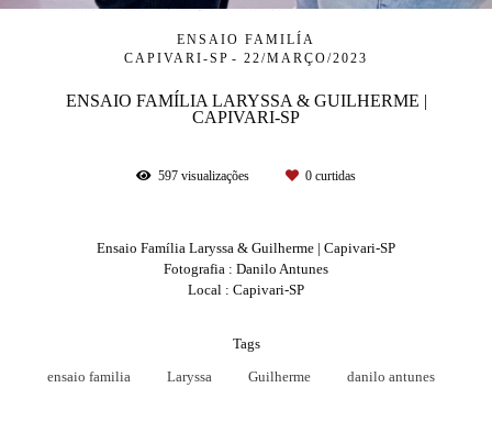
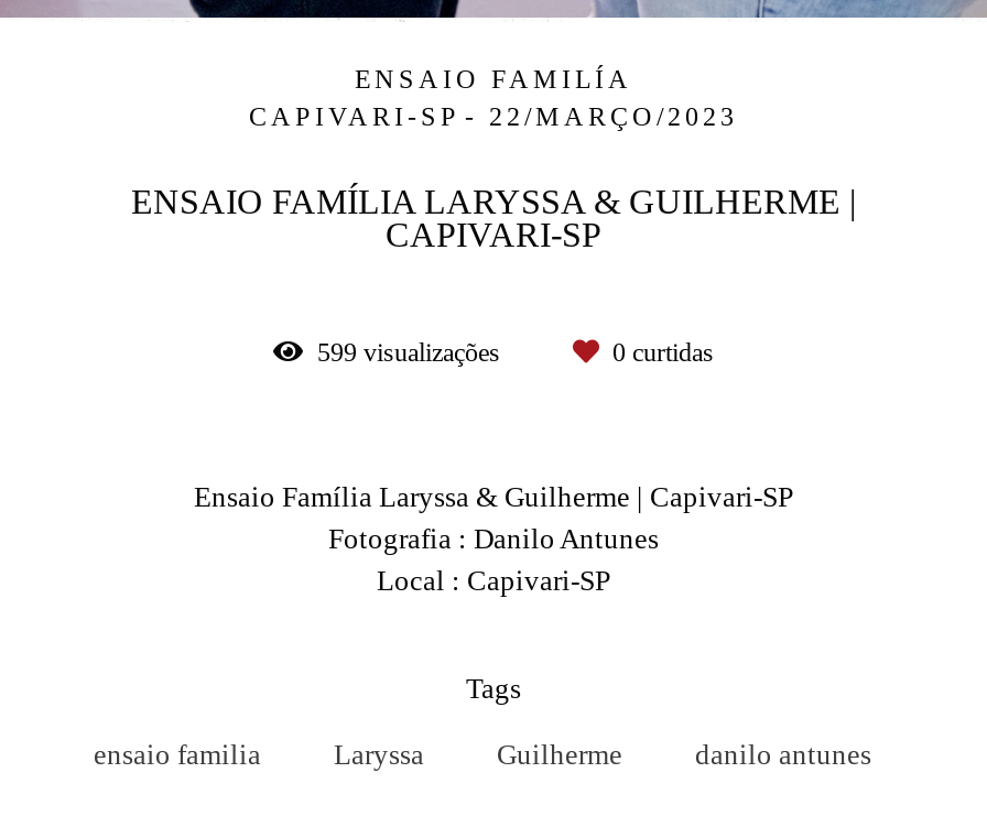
[158,168,253,184] 597 visualizações -> [317,337,507,368] 599 visualizações

